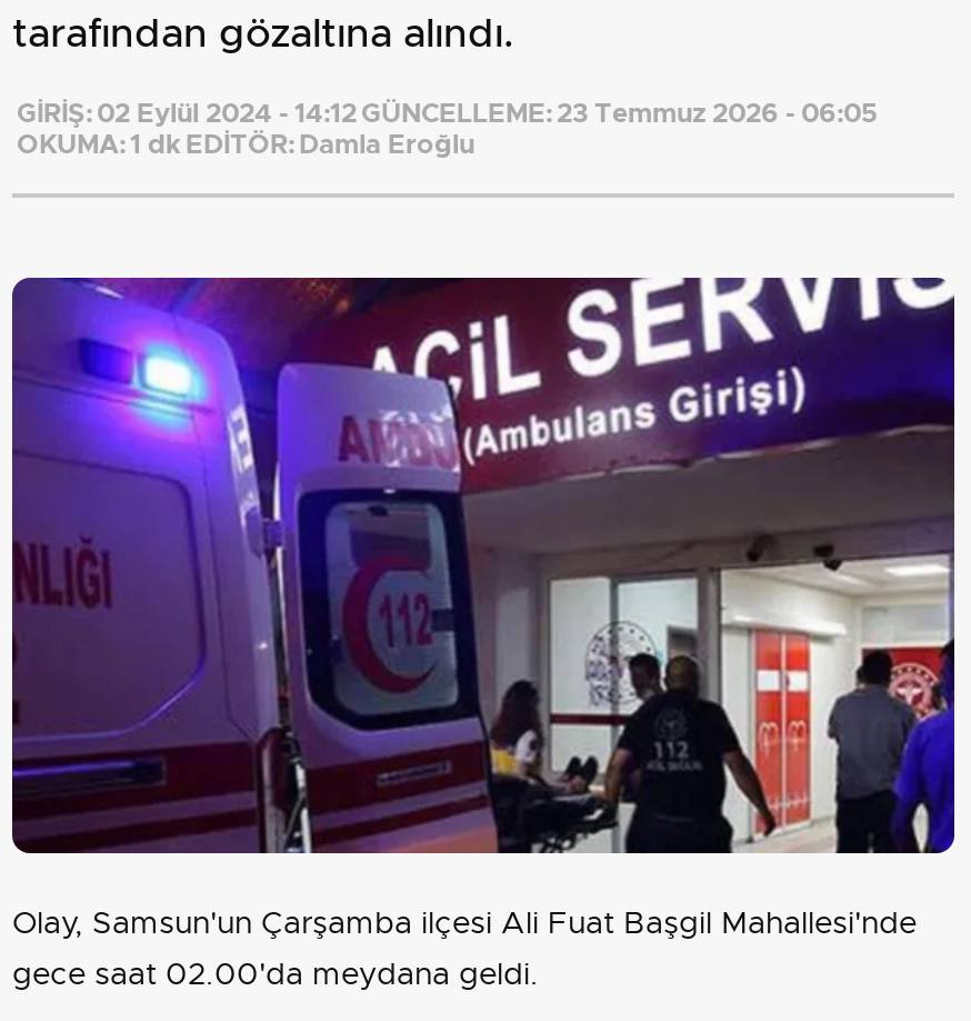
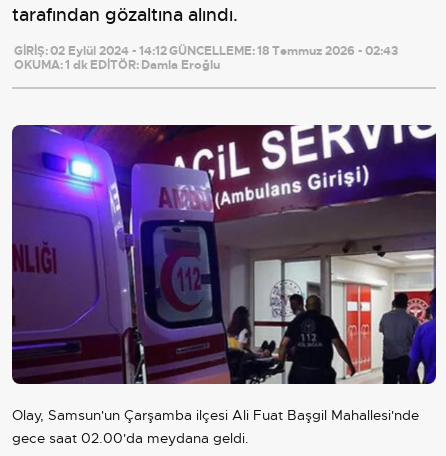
[17,96,877,131] GİRİŞ: 02 Eylül 2024 - 14:12 GÜNCELLEME: 23 Temmuz 2026 - 06:05 -> [14,43,398,59] GİRİŞ: 02 Eylül 2024 - 14:12 GÜNCELLEME: 18 Temmuz 2026 - 02:43

